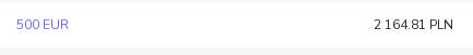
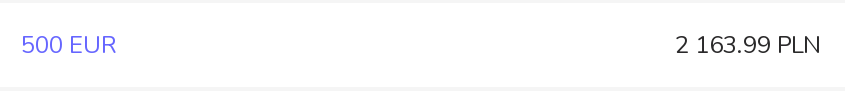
[374,16,453,33] 2 164.81 PLN -> [675,29,821,61] 2 163.99 PLN

